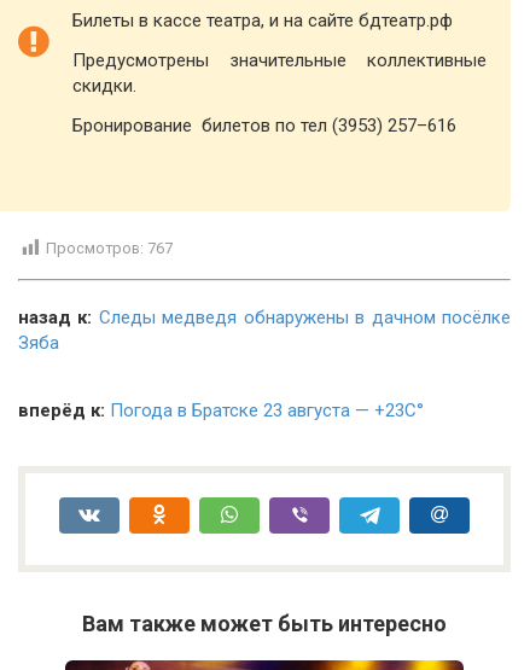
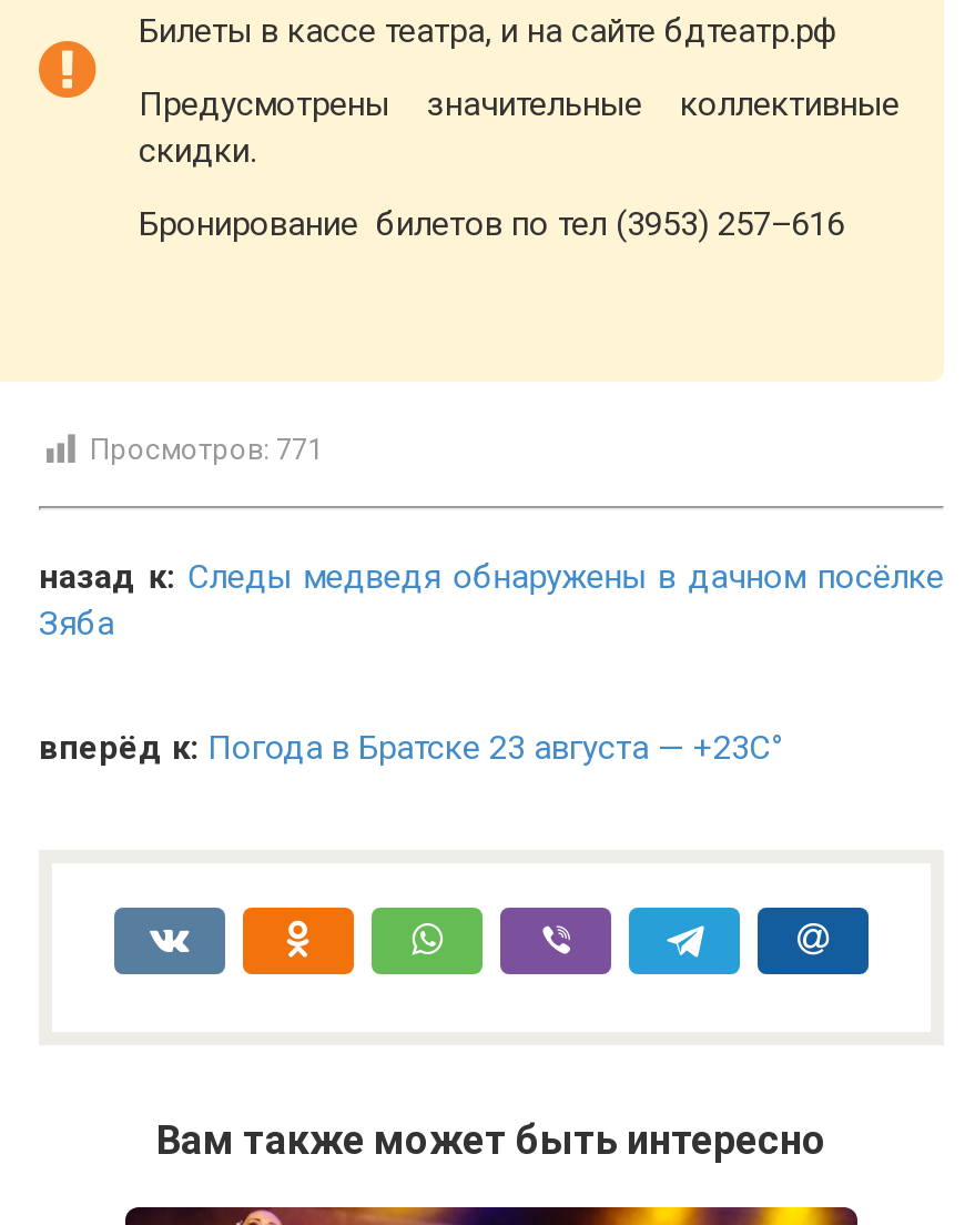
[46,239,173,257] Просмотров: 767 -> [90,433,323,466] Просмотров: 771

